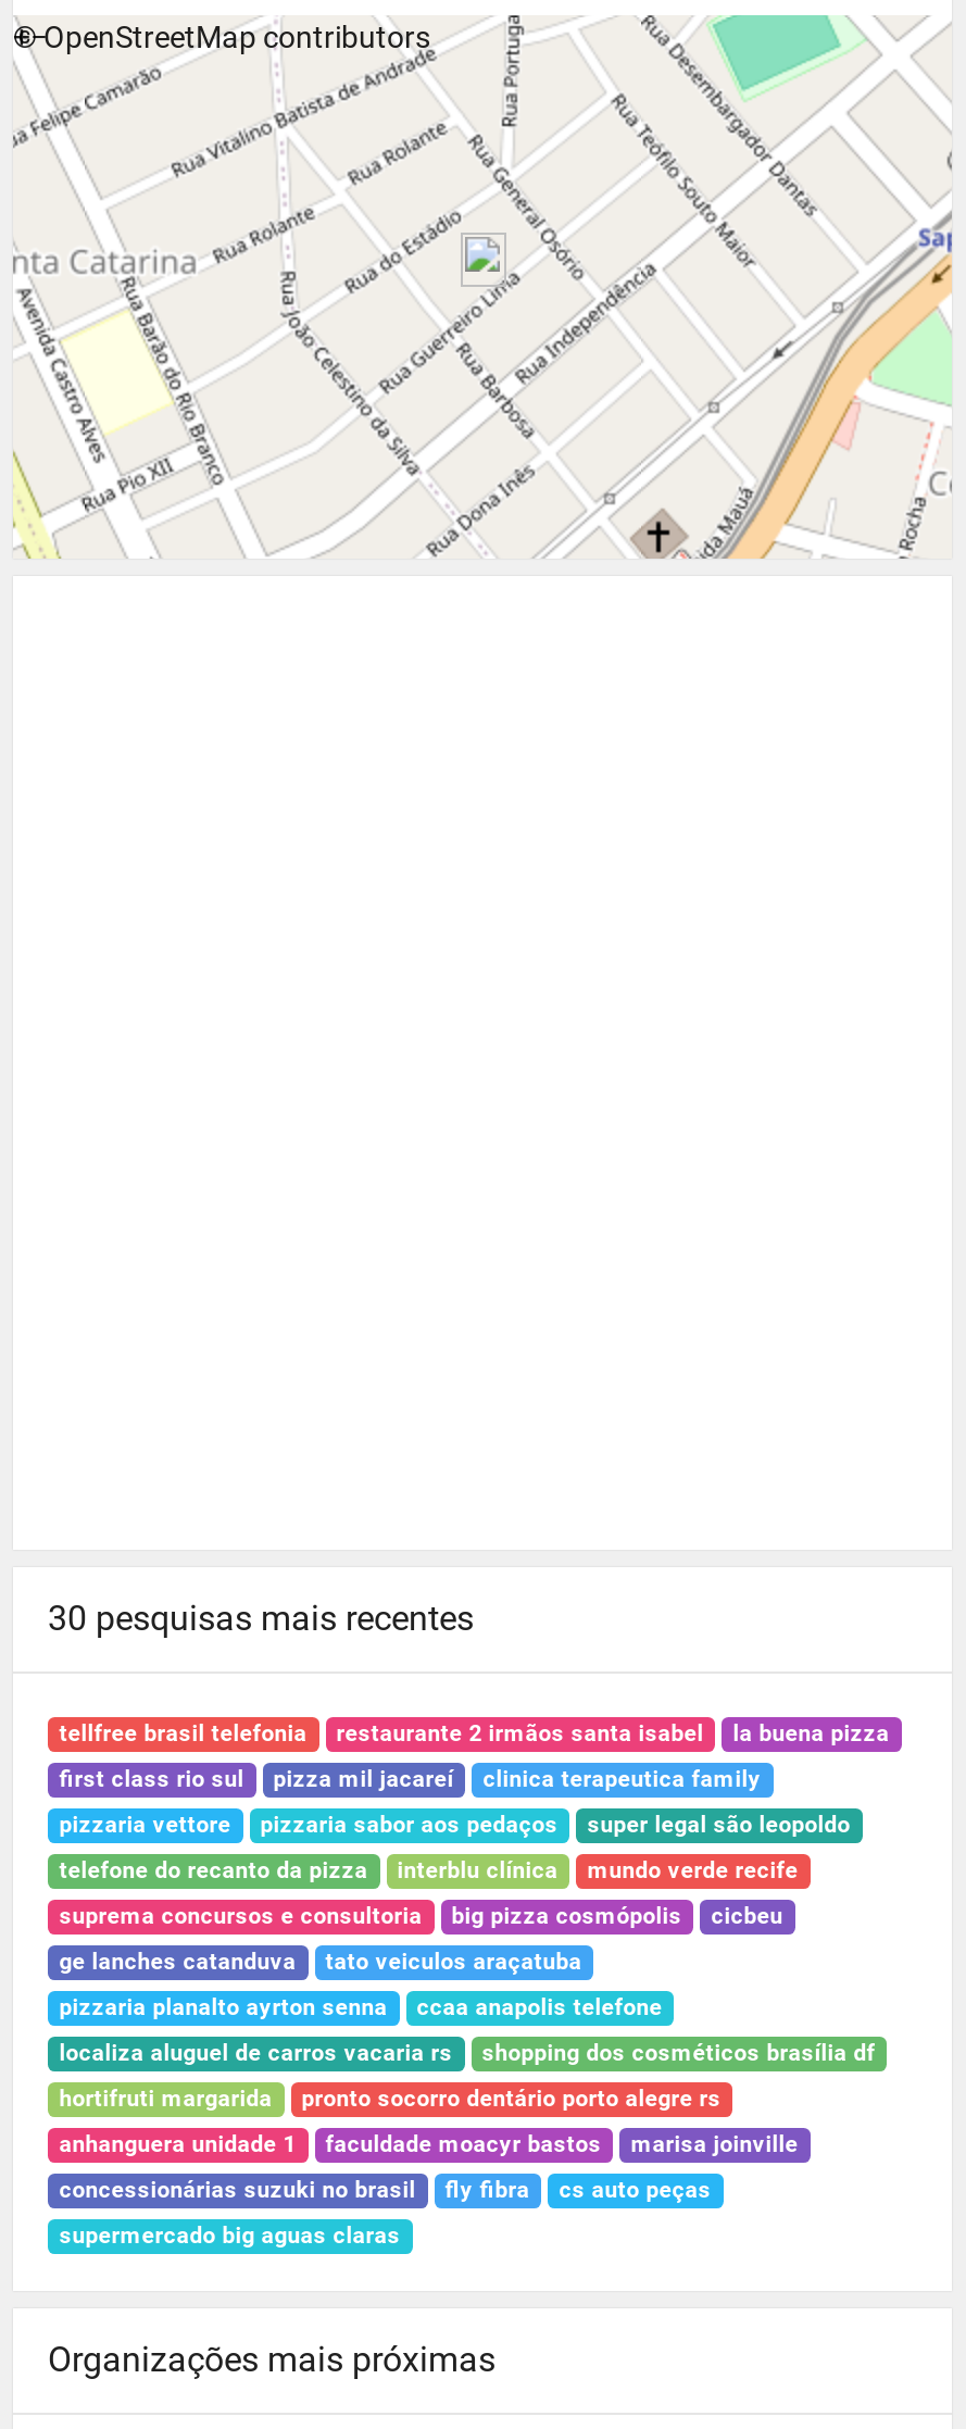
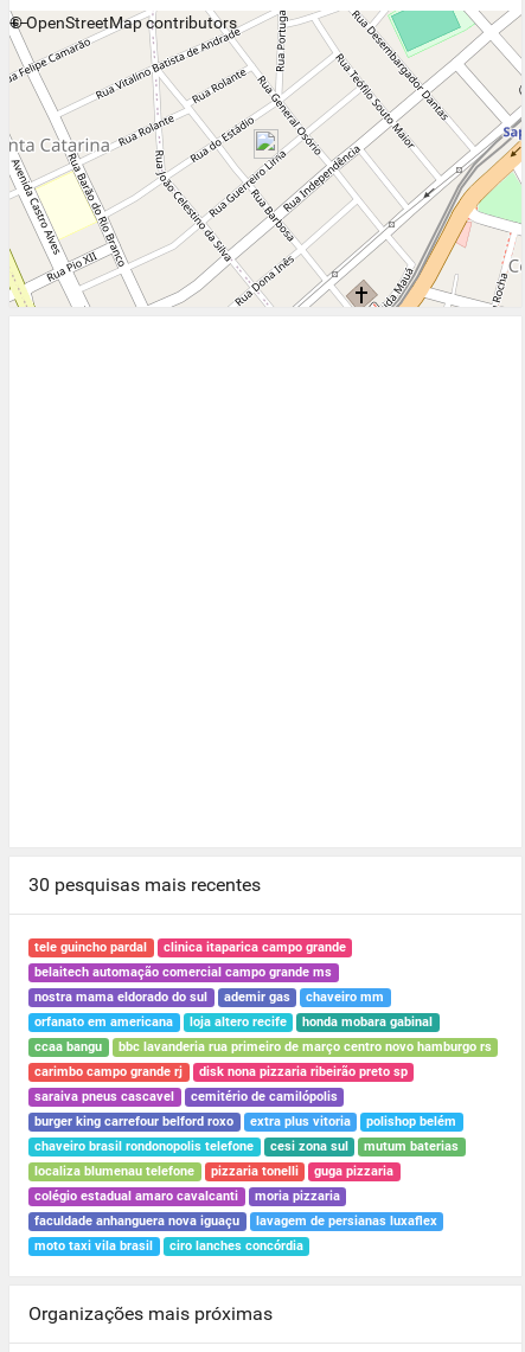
[59,1719,889,2250] tellfree brasil telefonia | restaurante 2 irmãos santa isabel | la buena pizza | first class rio sul | pizza mil jacareí | clinica terapeutica family | pizzaria vettore | pizzaria sabor aos pedaços | super legal são leopoldo | telefone do recanto da pizza | interblu clínica | mundo verde recife | suprema concursos e consultoria | big pizza cosmópolis | cicbeu | ge lanches catanduva | tato veiculos araçatuba | pizzaria planalto ayrton senna | ccaa anapolis telefone | localiza aluguel de carros vacaria rs | shopping dos cosméticos brasília df | hortifruti margarida | pronto socorro dentário porto alegre rs | anhanguera unidade 1 | faculdade moacyr bastos | marisa joinville | concessionárias suzuki no brasil | fly fibra | cs auto peças | supermercado big aguas claras -> [35,940,492,1254] tele guincho pardal | clinica itaparica campo grande | belaitech automação comercial campo grande ms | nostra mama eldorado do sul | ademir gas | chaveiro mm | orfanato em americana | loja altero recife | honda mobara gabinal | ccaa bangu | bbc lavanderia rua primeiro de março centro novo hamburgo rs | carimbo campo grande rj | disk nona pizzaria ribeirão preto sp | saraiva pneus cascavel | cemitério de camilópolis | burger king carrefour belford roxo | extra plus vitoria | polishop belém | chaveiro brasil rondonopolis telefone | cesi zona sul | mutum baterias | localiza blumenau telefone | pizzaria tonelli | guga pizzaria | colégio estadual amaro cavalcanti | moria pizzaria | faculdade anhanguera nova iguaçu | lavagem de persianas luxaflex | moto taxi vila brasil | ciro lanches concórdia

